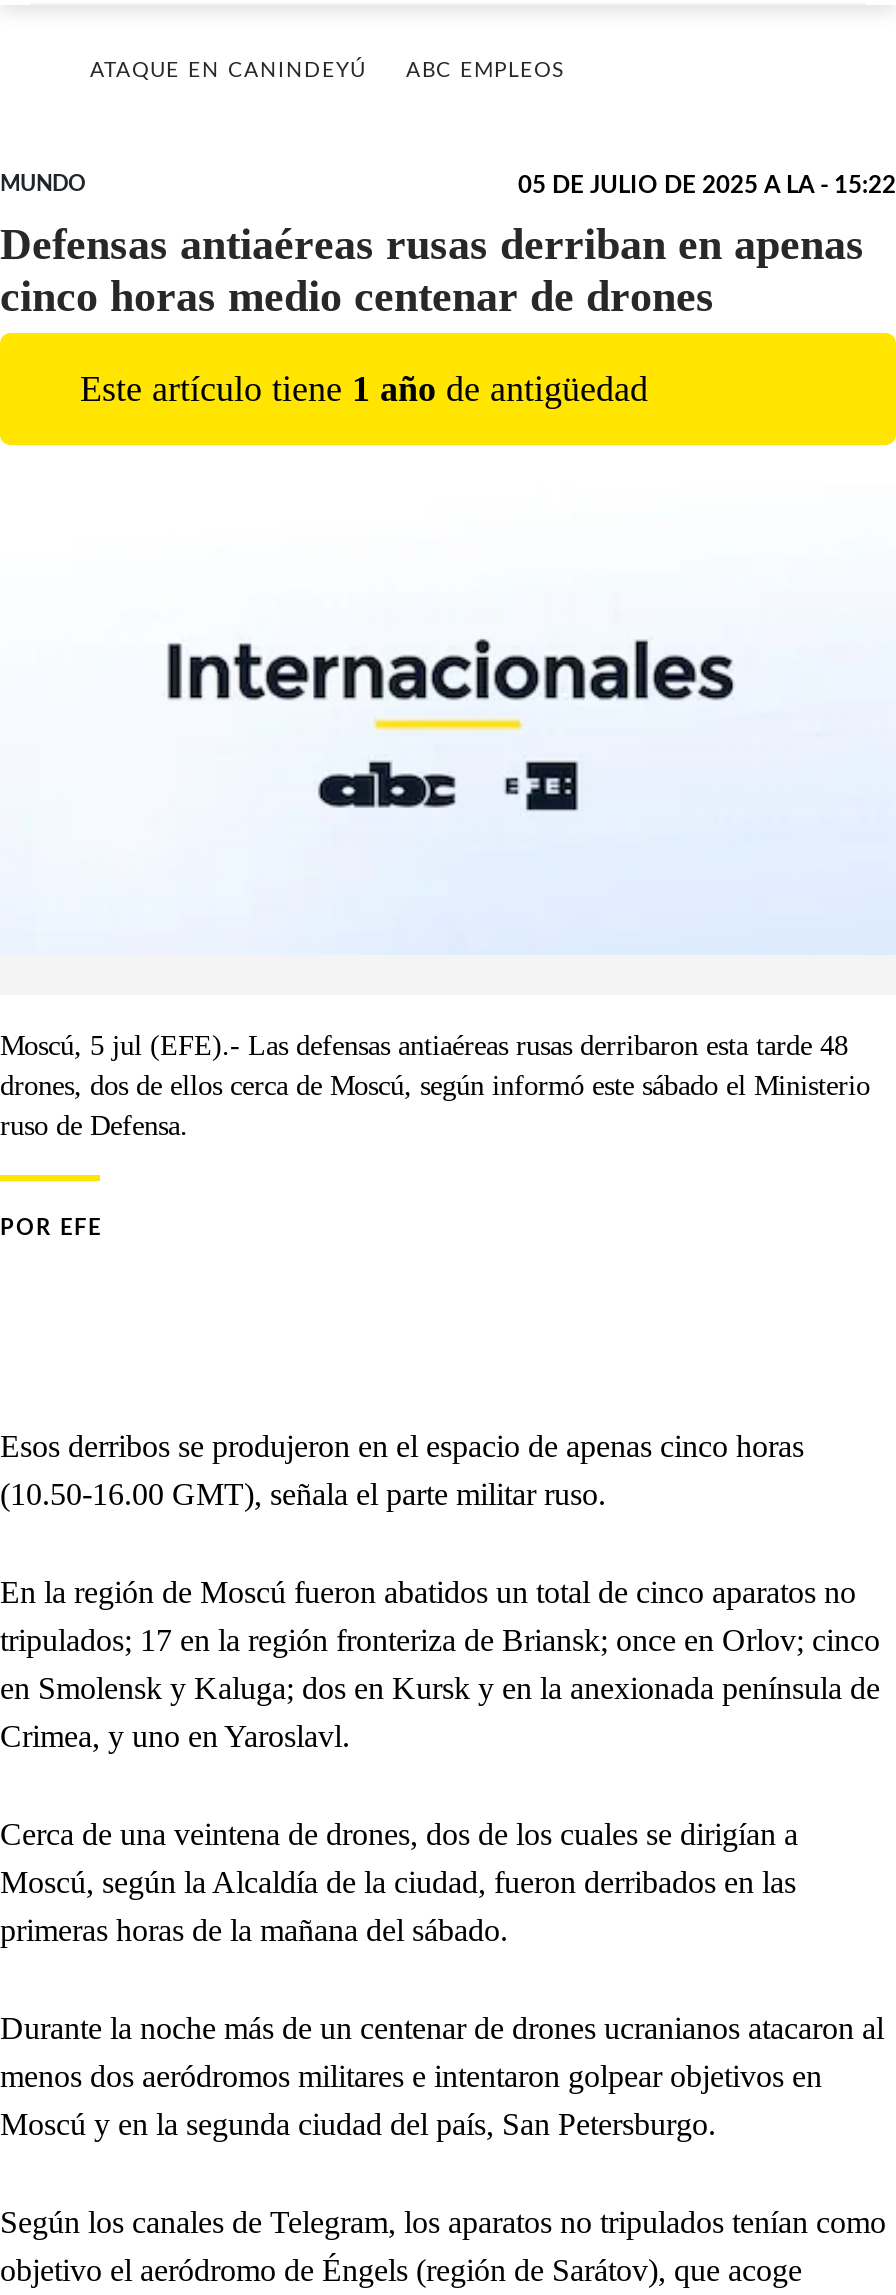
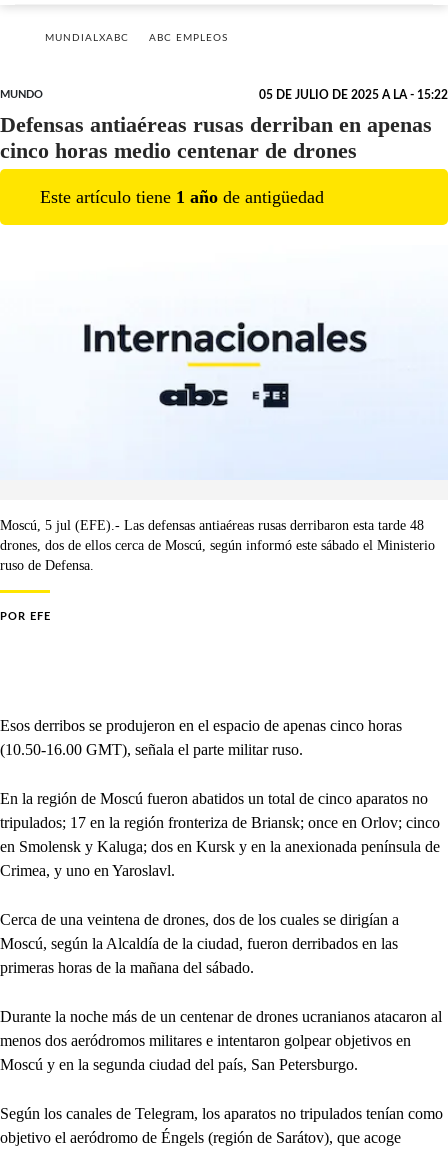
[90,61,366,81] ATAQUE EN CANINDEYÚ -> [45,33,129,43] MUNDIALXABC

